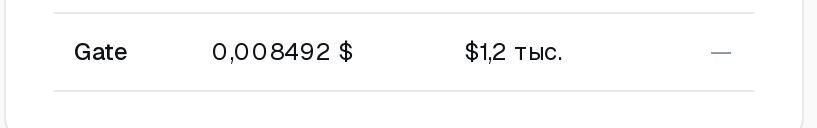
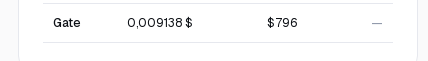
[212,36,562,68] 0,008492 $ | $1,2 тыс. -> [127,15,297,31] 0,009138 $ | $796

